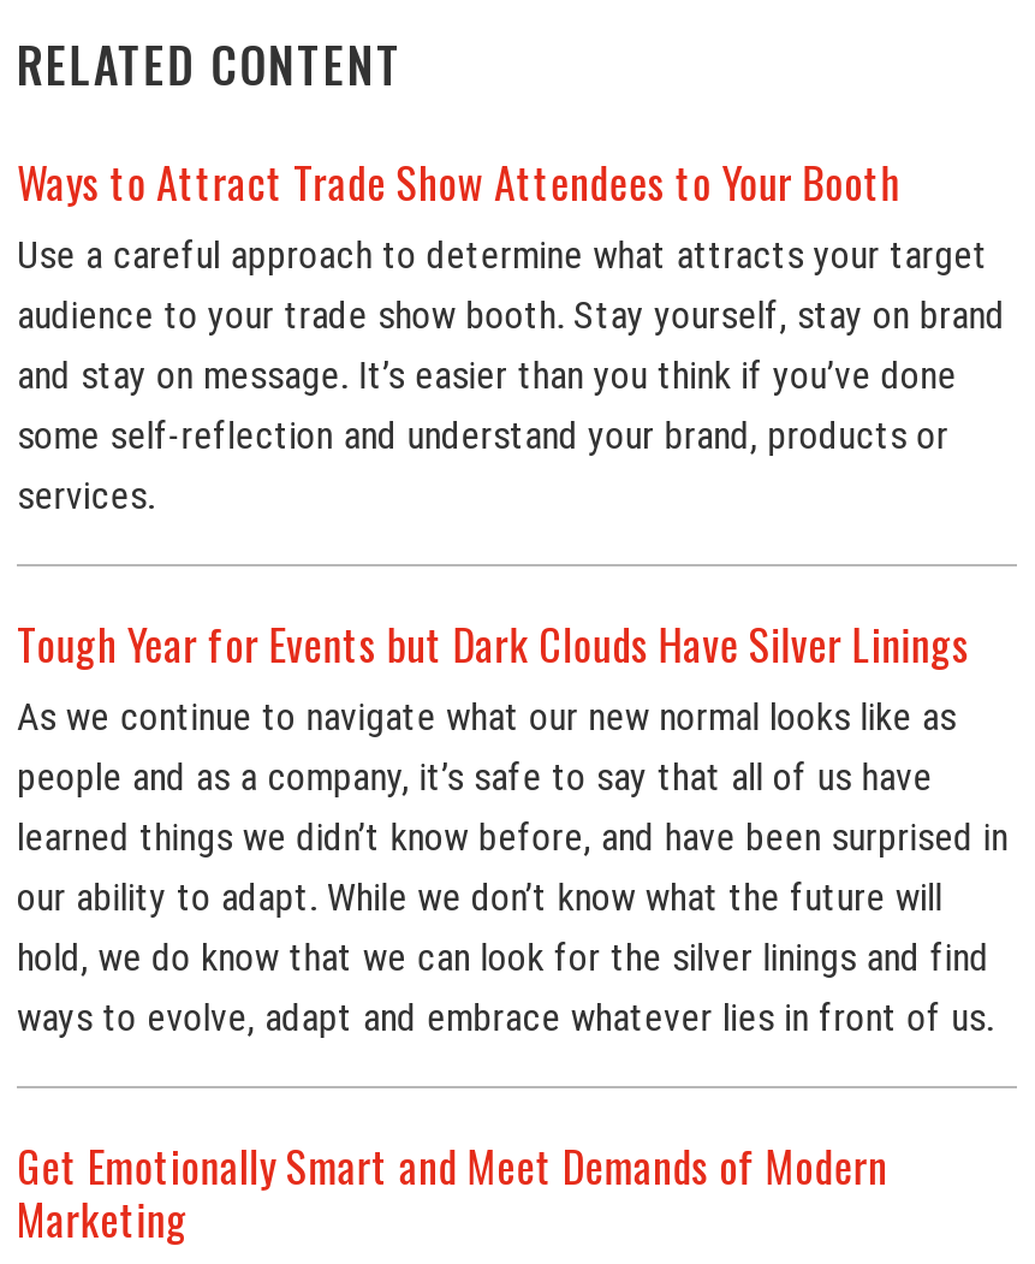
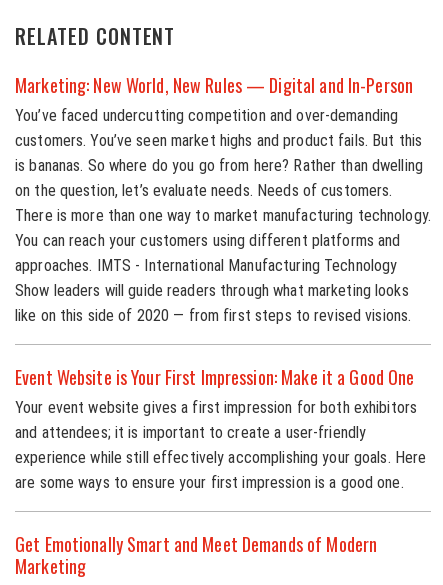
[17,151,1005,519] Ways to Attract Trade Show Attendees to Your Booth | Use a careful approach to determine what attracts your target | audience to your trade show booth. Stay yourself, stay on brand | and stay on message. It’s easier than you think if you’ve done | some self-reflection and understand your brand, products or | services. -> [15,72,431,325] Marketing: New World, New Rules — Digital and In-Person | You’ve faced undercutting competition and over-demanding | customers. You’ve seen market highs and product fails. But this | is bananas. So where do you go from here? Rather than dwelling | on the question, let’s evaluate needs. Needs of customers. | There is more than one way to market manufacturing technology. | You can reach your customers using different platforms and | approaches. IMTS - International Manufacturing Technology | Show leaders will guide readers through what marketing looks | like on this side of 2020 — from first steps to revised visions.
[17,613,1008,1041] Tough Year for Events but Dark Clouds Have Silver Linings | As we continue to navigate what our new normal looks like as | people and as a company, it’s safe to say that all of us have | learned things we didn’t know before, and have been surprised in | our ability to adapt. While we don’t know what the future will | hold, we do know that we can look for the silver linings and find | ways to evolve, adapt and embrace whatever lies in front of us. -> [15,364,426,492] Event Website is Your First Impression: Make it a Good One | Your event website gives a first impression for both exhibitors | and attendees; it is important to create a user-friendly | experience while still effectively accomplishing your goals. Here | are some ways to ensure your first impression is a good one.

